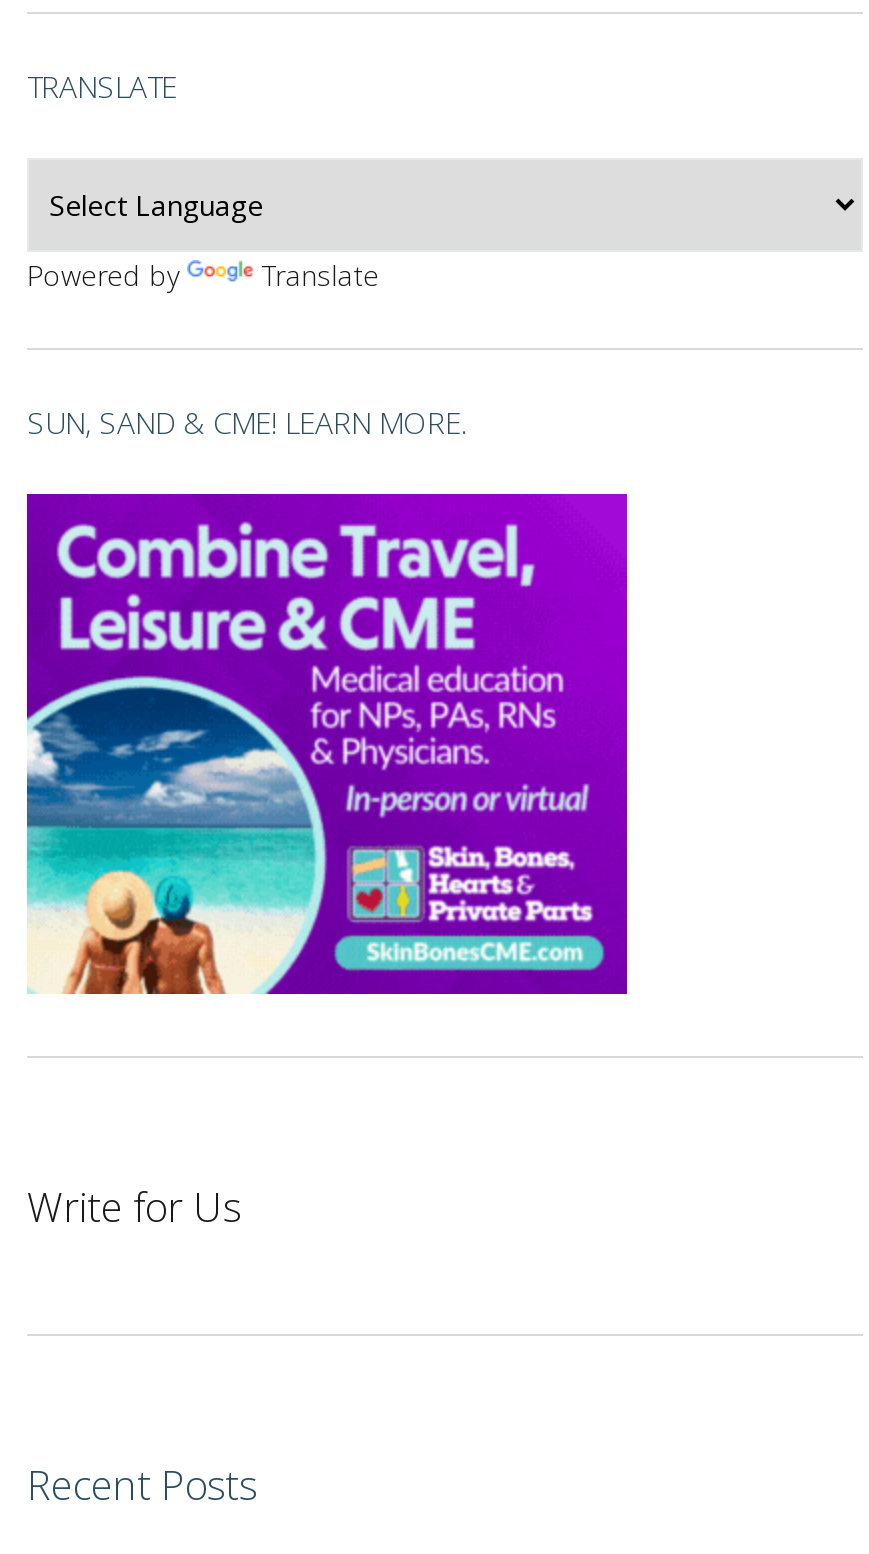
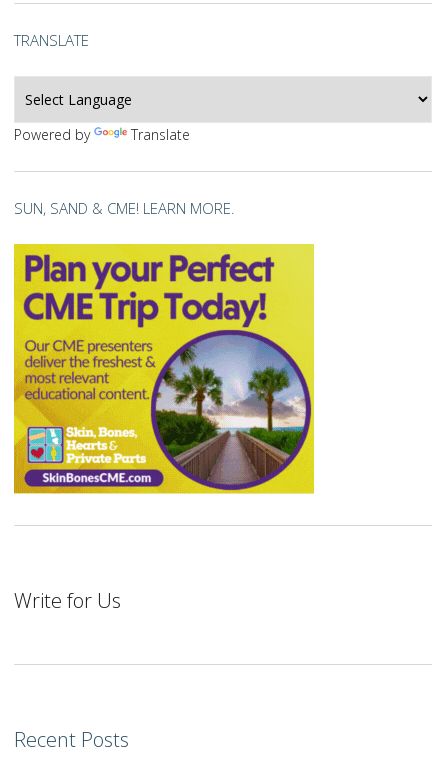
[25,492,629,996] [image] -> [13,243,315,495] [image]

